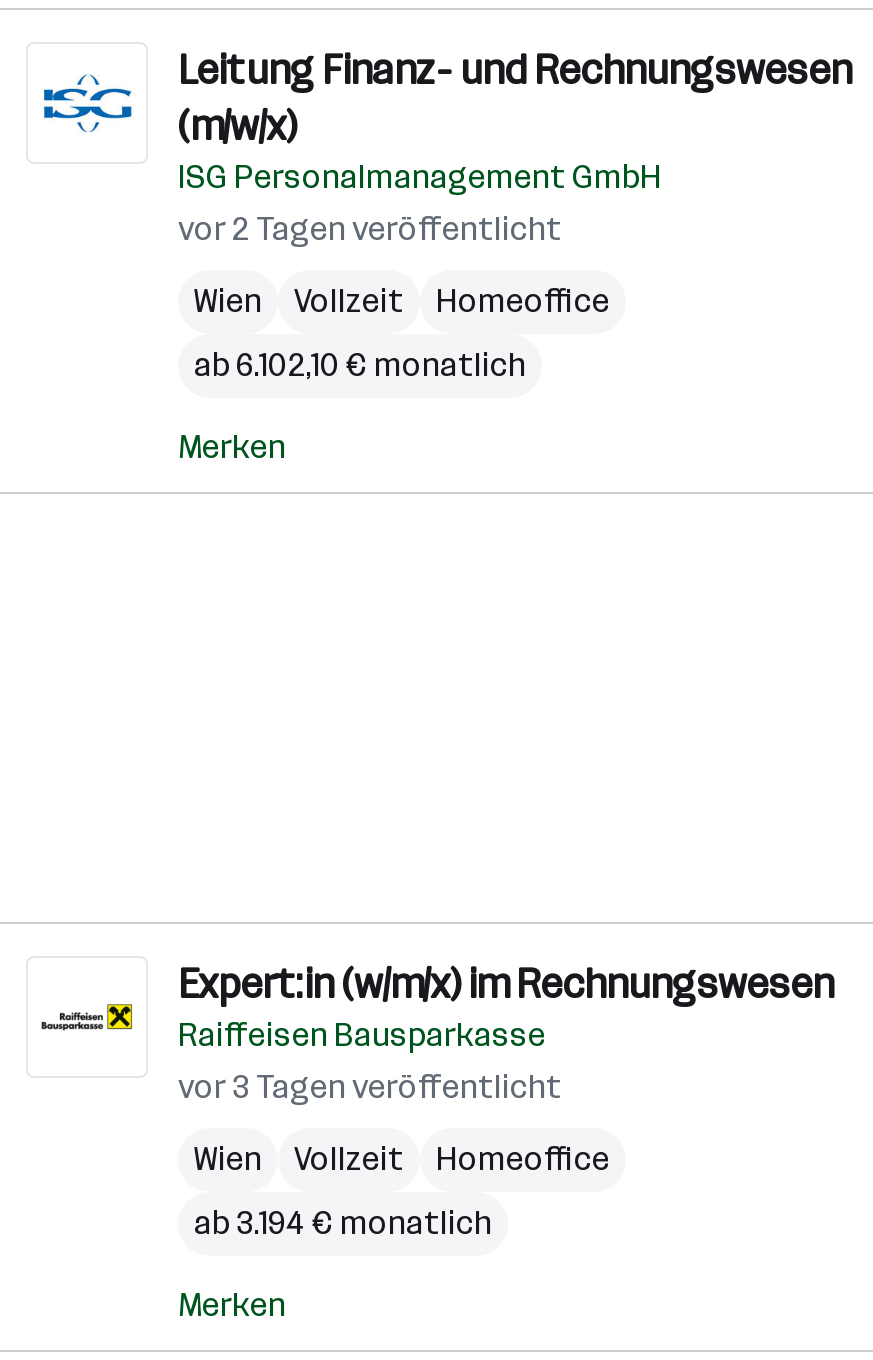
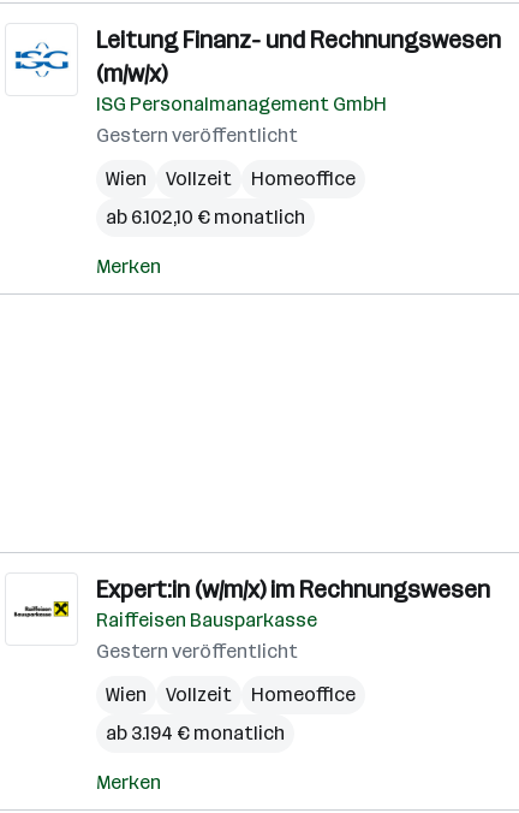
[178,210,562,248] vor 2 Tagen veröffentlicht -> [96,124,298,147] Gestern veröffentlicht
[178,1068,562,1106] vor 3 Tagen veröffentlicht -> [96,640,298,663] Gestern veröffentlicht

